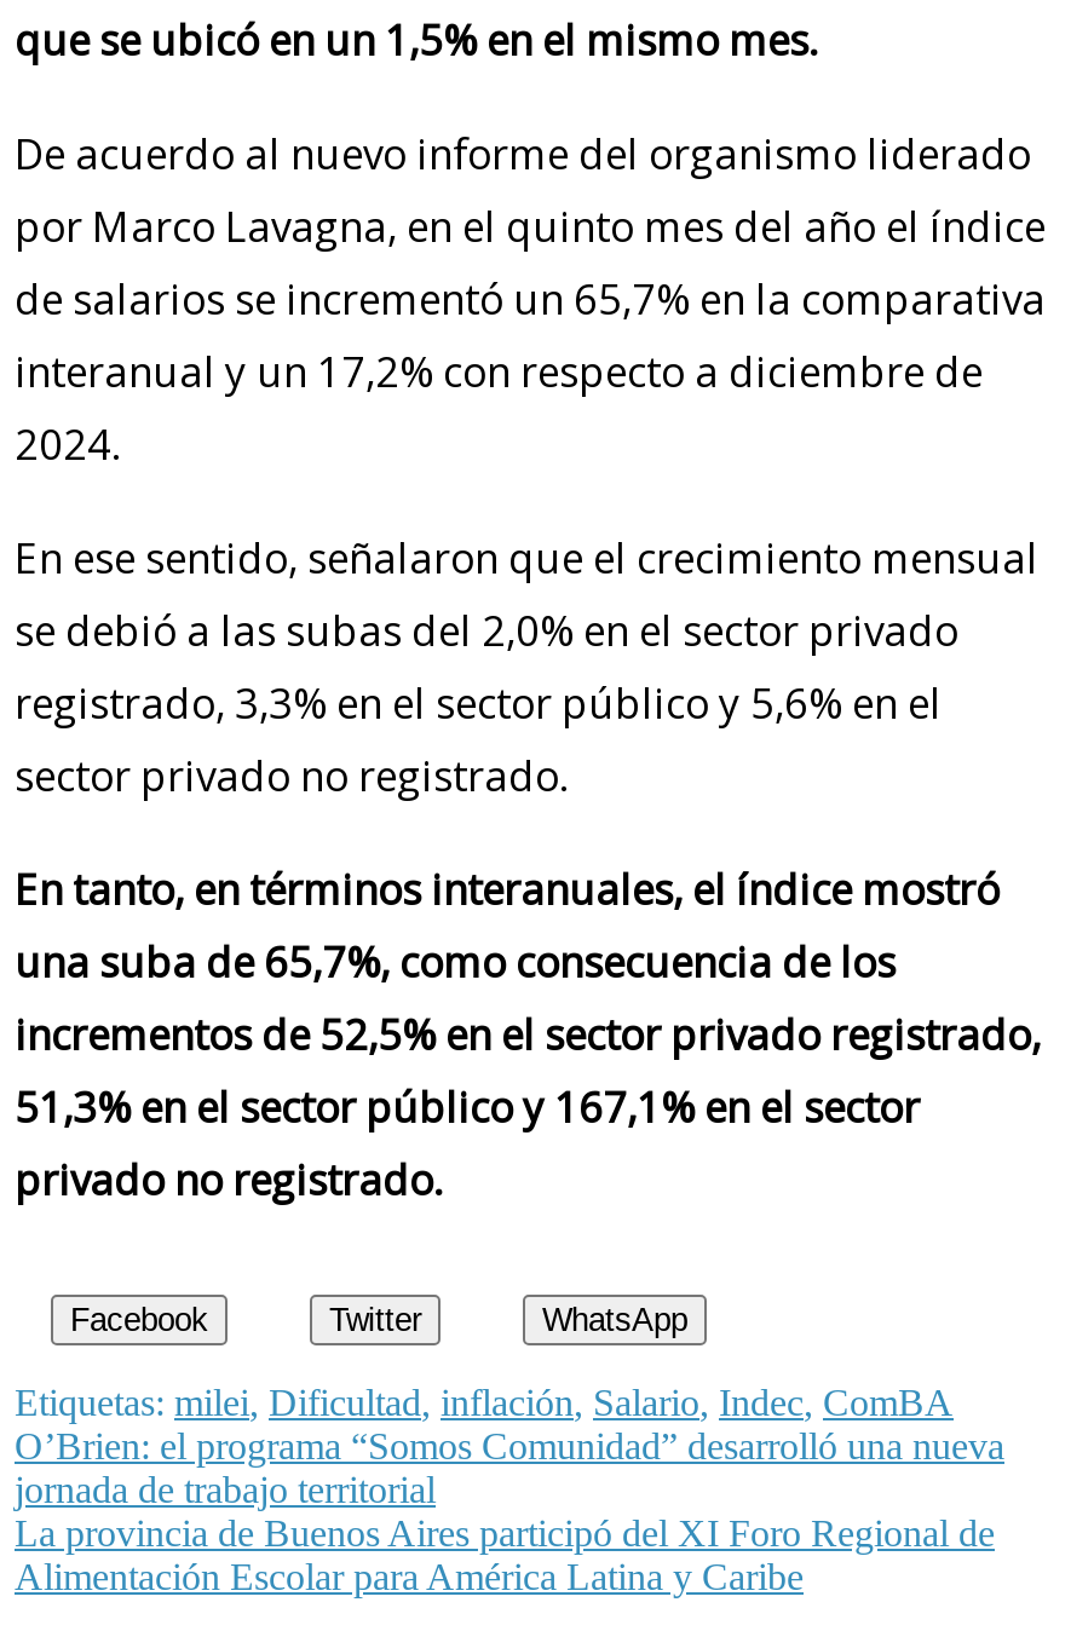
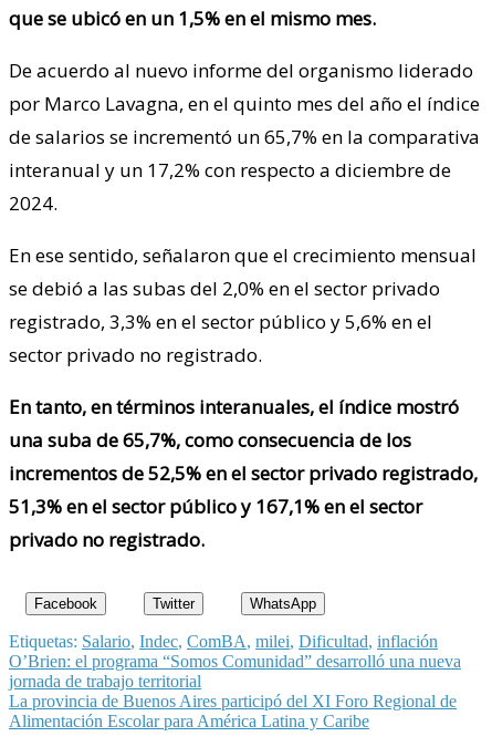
[15,1381,954,1422] Etiquetas: milei, Dificultad, inflación, Salario, Indec, ComBA -> [9,632,438,650] Etiquetas: Salario, Indec, ComBA, milei, Dificultad, inflación

